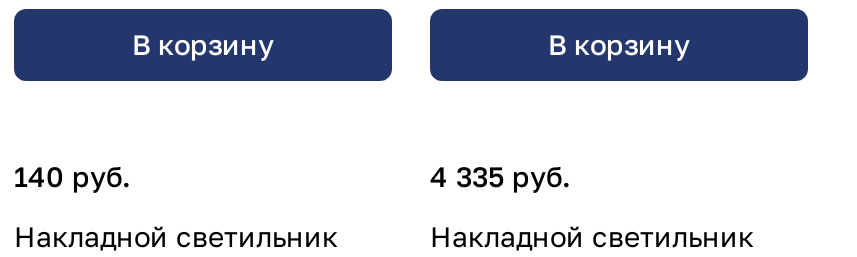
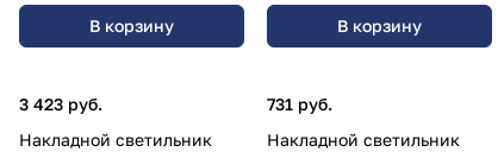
[14,159,130,193] 140 руб. -> [19,94,102,114] 3 423 руб.
[430,159,570,193] 4 335 руб. -> [267,94,332,114] 731 руб.

